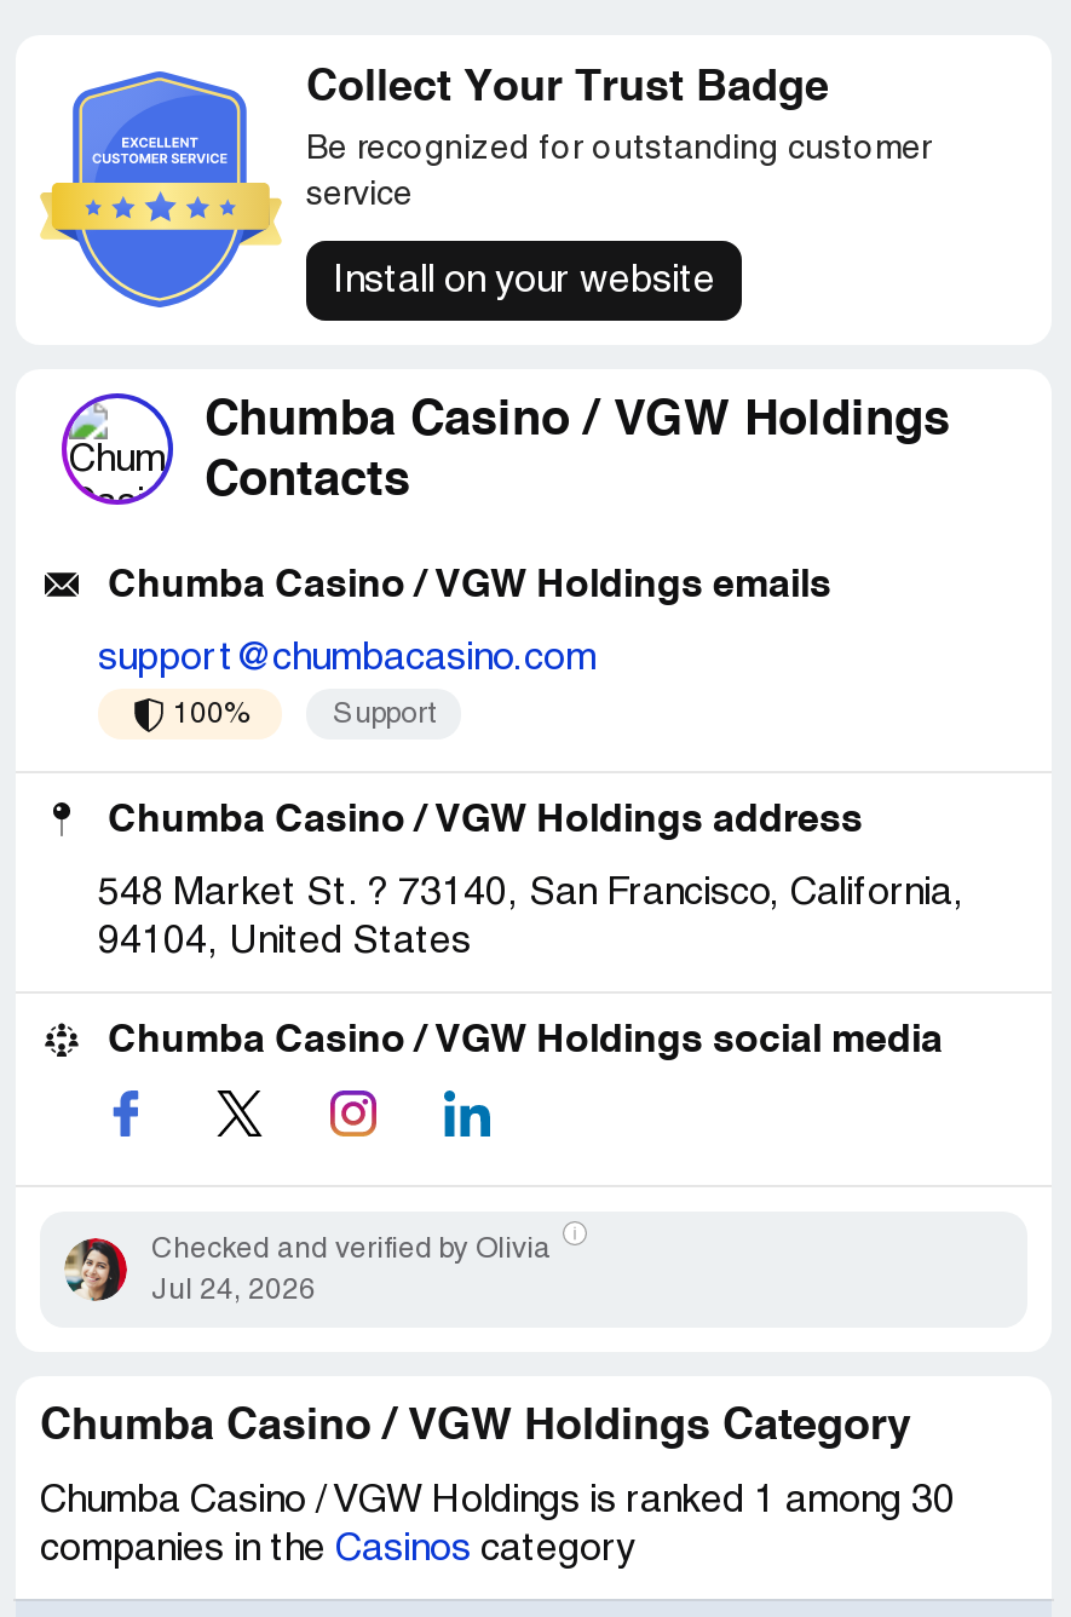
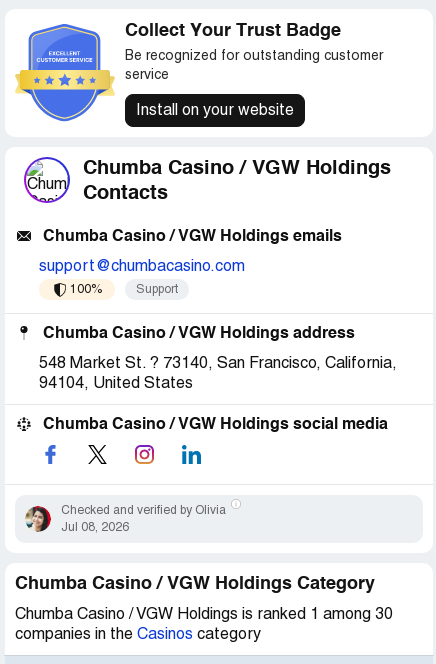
[151,1277,316,1304] Jul 24, 2026 -> [61,522,129,533] Jul 08, 2026

